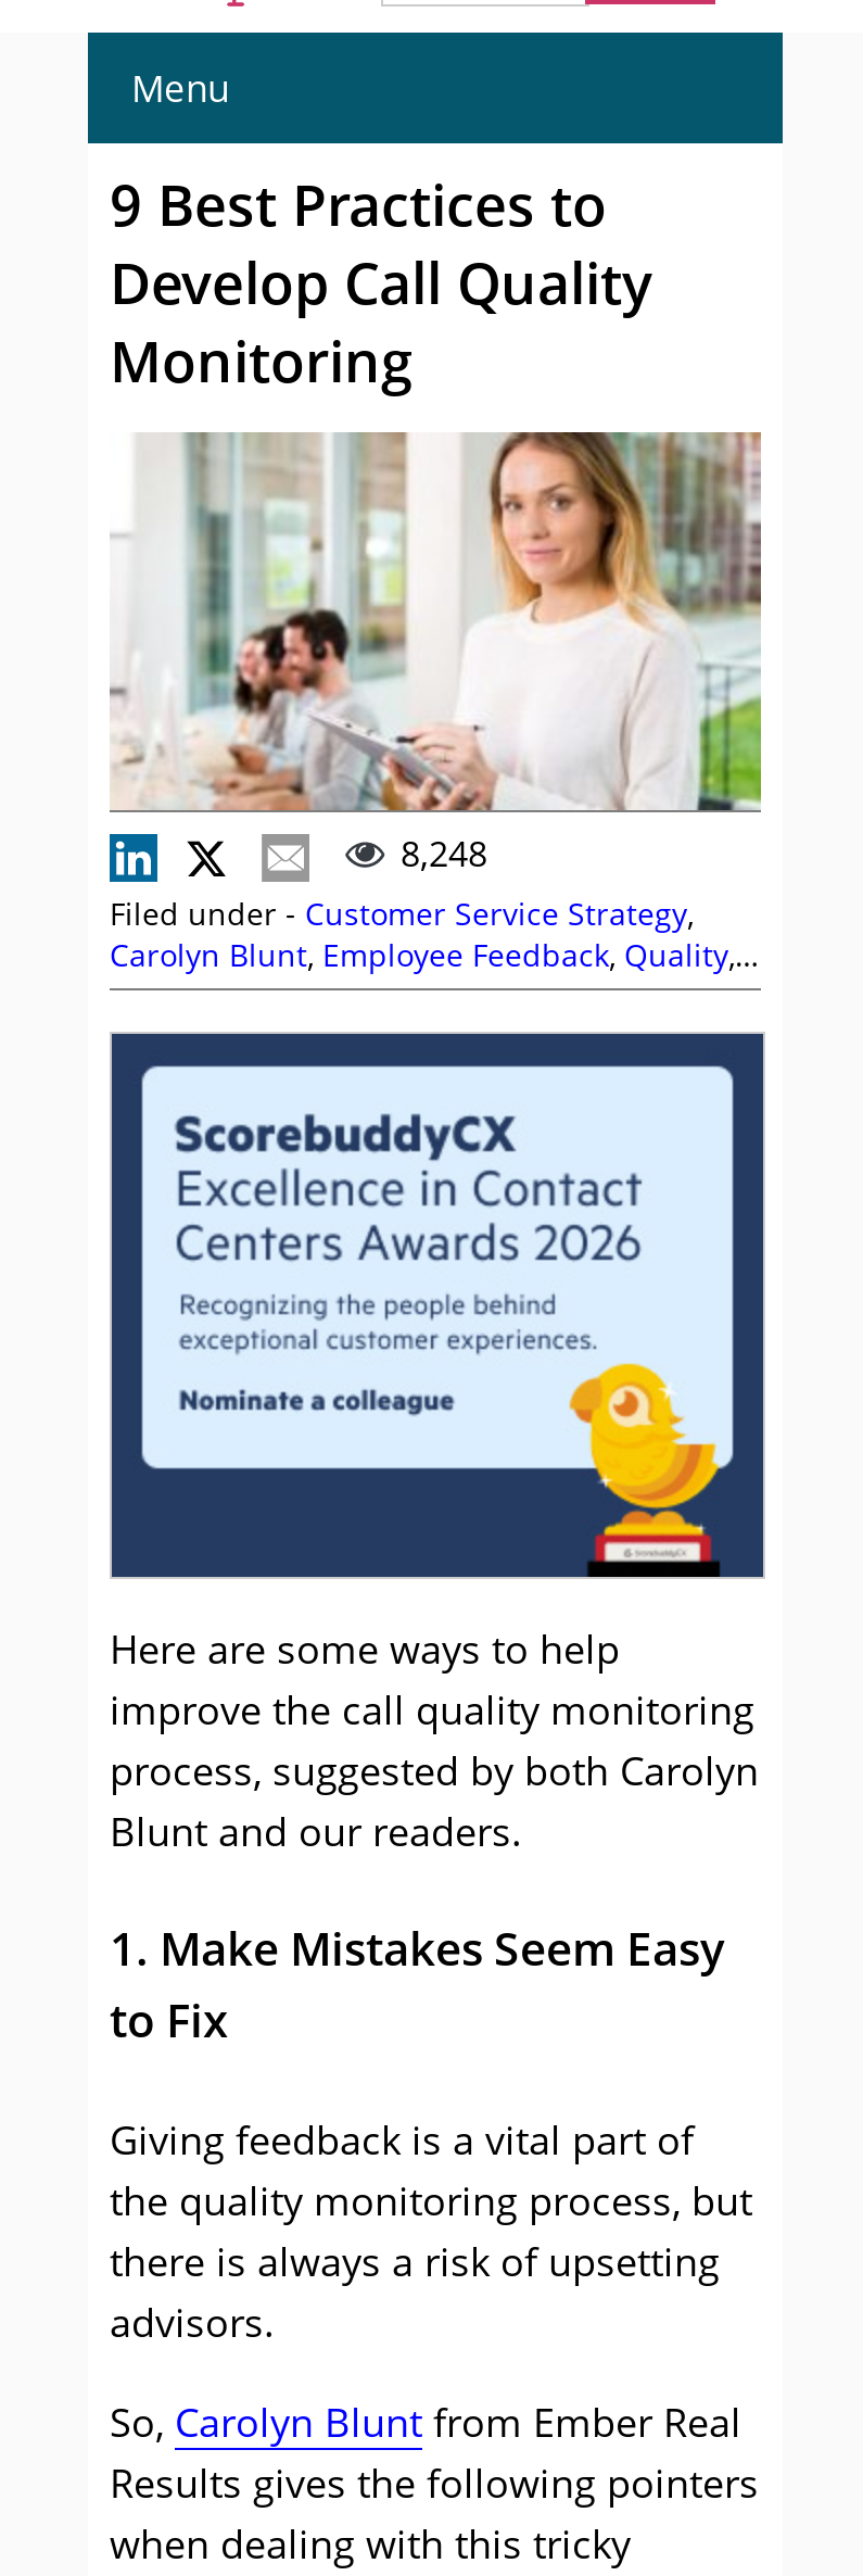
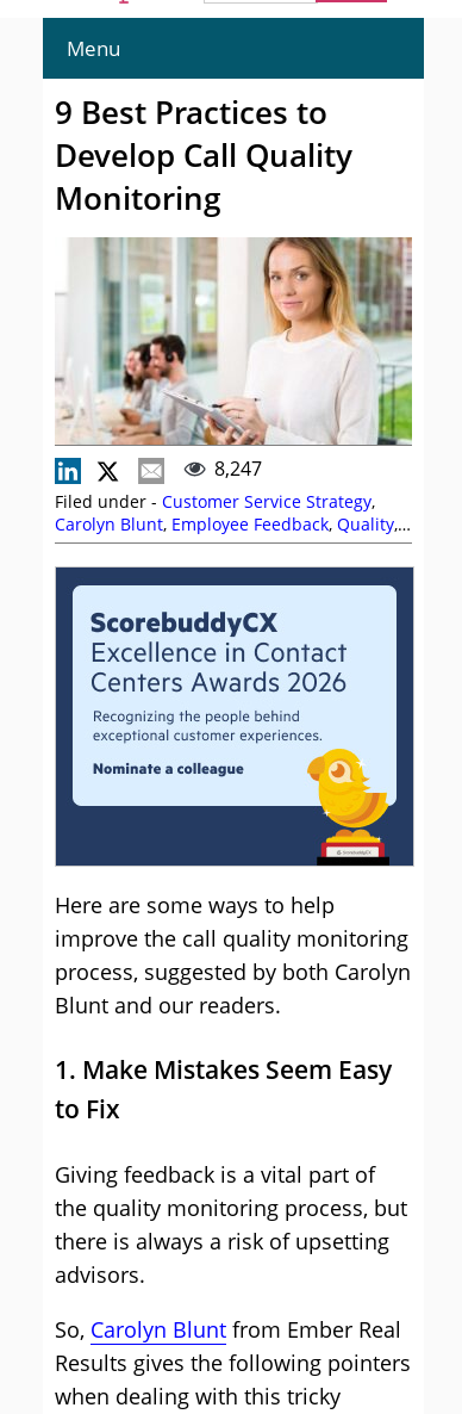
[401,830,487,877] 8,248 -> [214,455,262,482] 8,247

